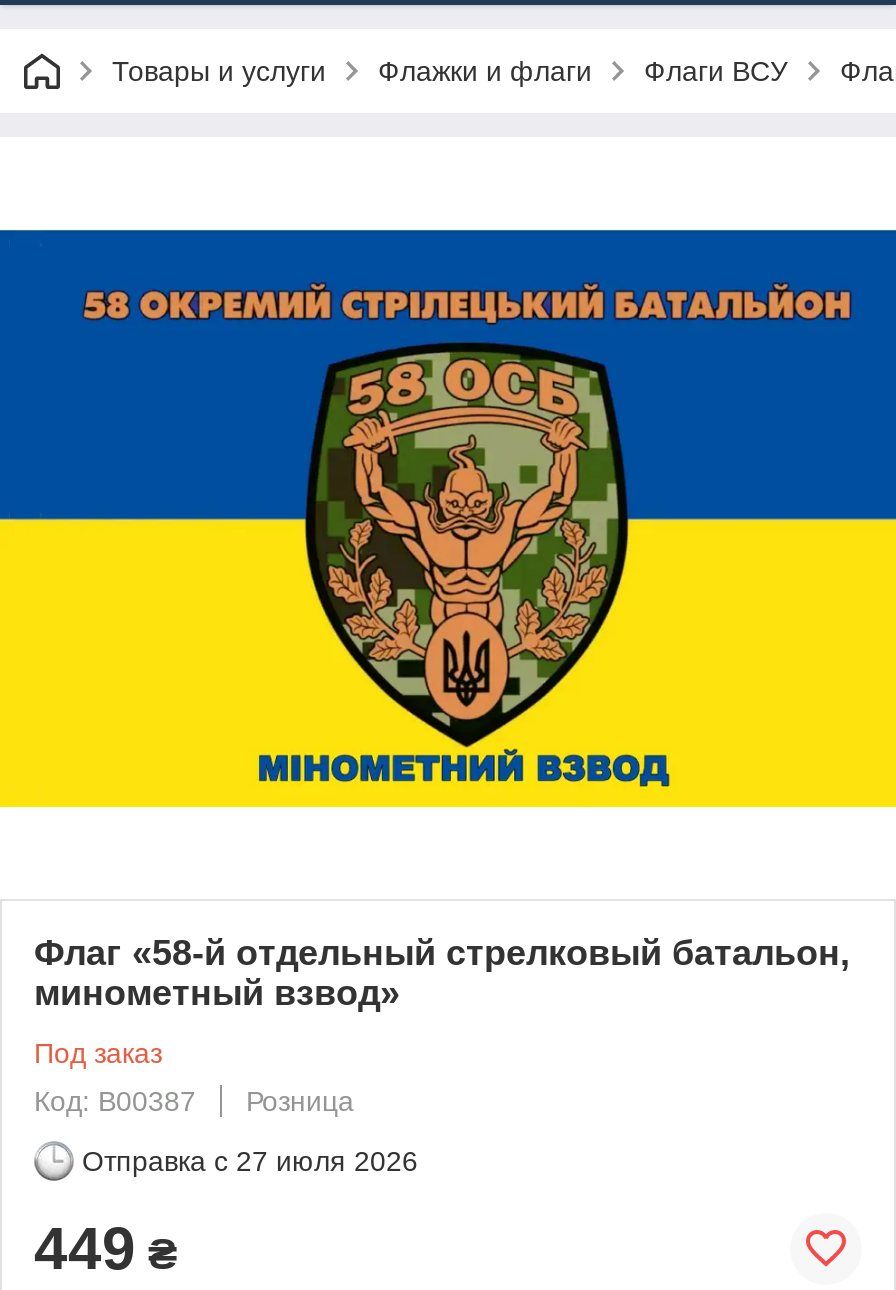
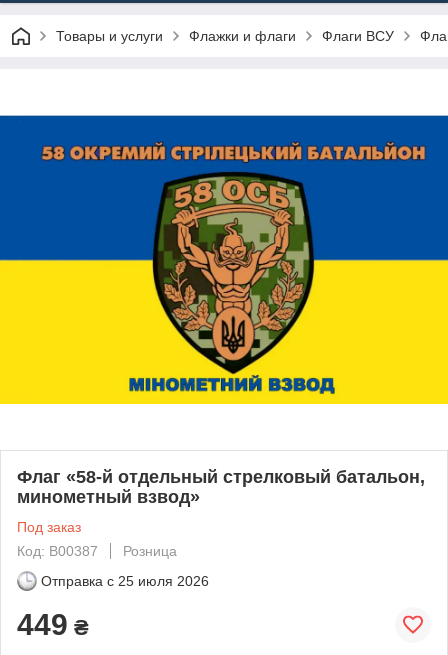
[82,1145,418,1177] Отправка с 27 июля 2026 -> [41,573,209,589] Отправка с 25 июля 2026

